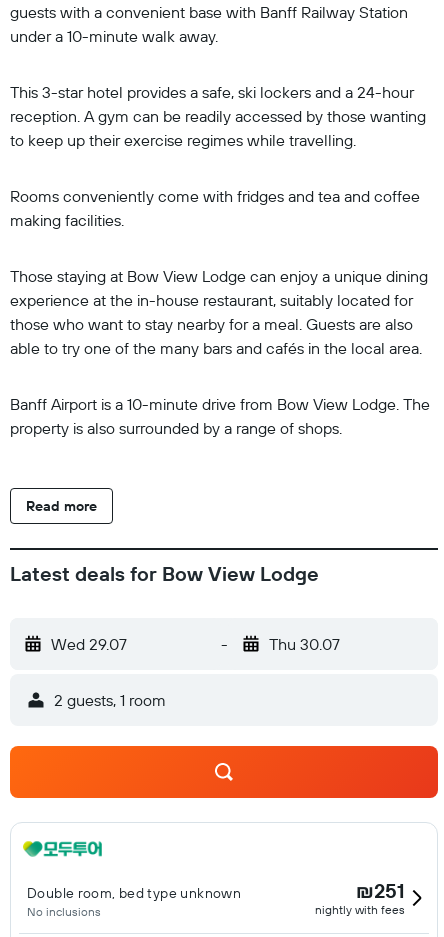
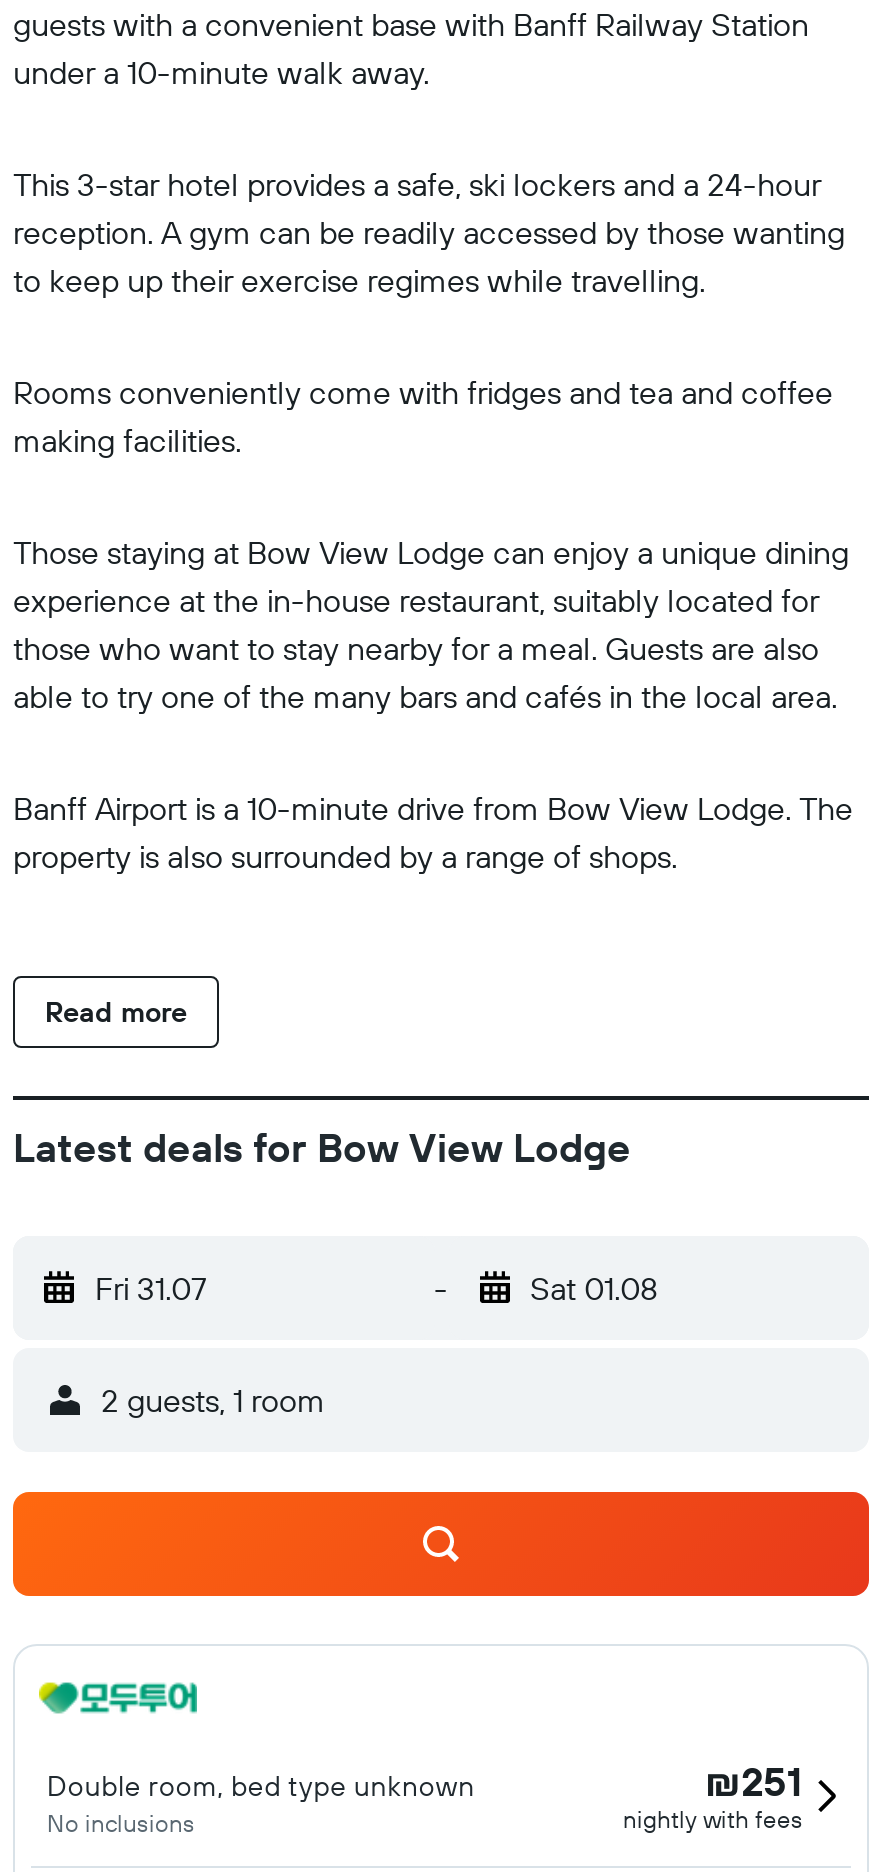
[51,634,127,654] Wed 29.07 -> [95,1268,207,1308] Fri 31.07
[268,634,339,654] Thu 30.07 -> [530,1268,658,1308] Sat 01.08

